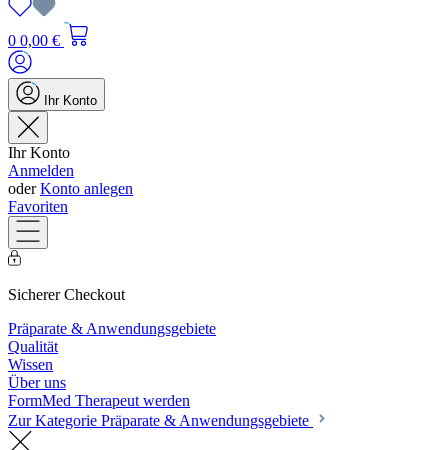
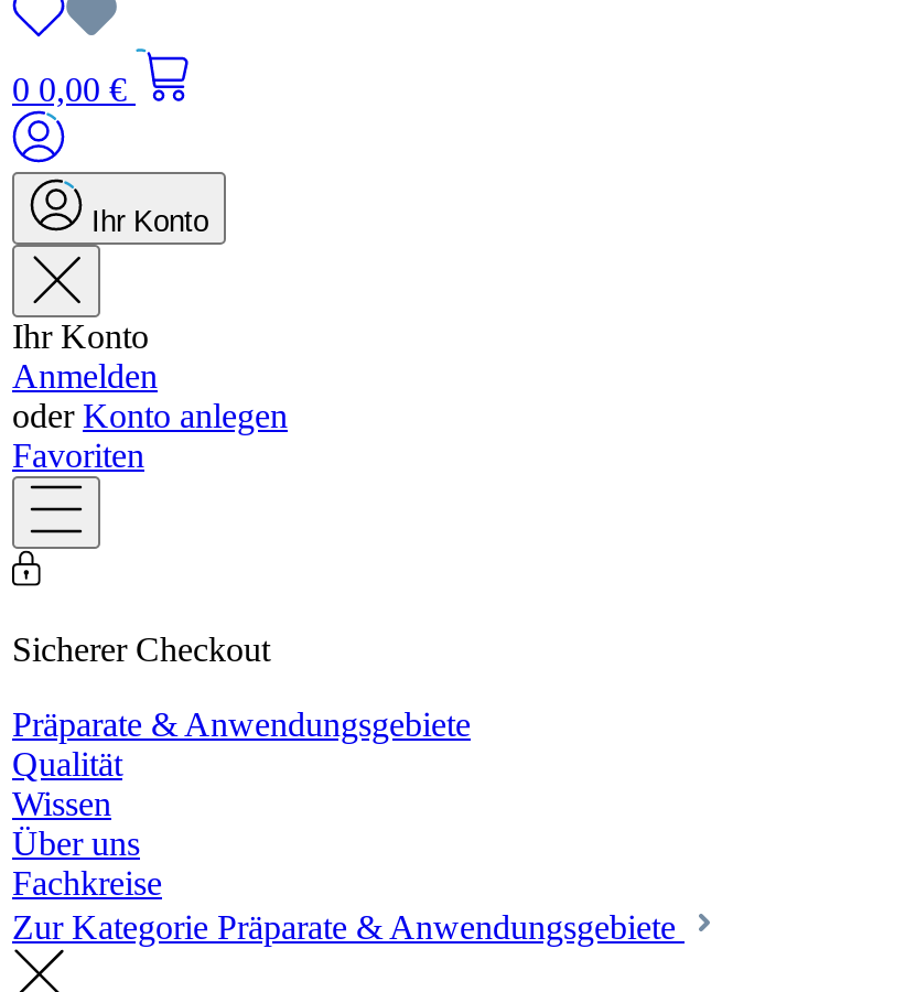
[8,392,190,409] FormMed Therapeut werden -> [12,865,162,903] Fachkreise

